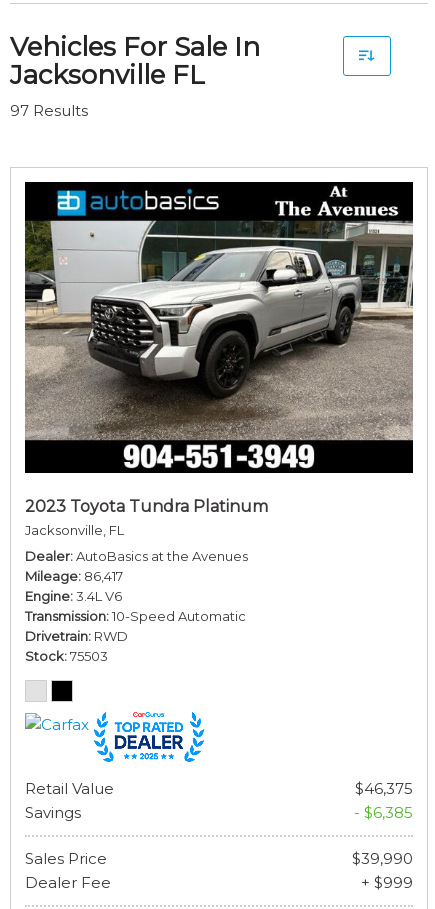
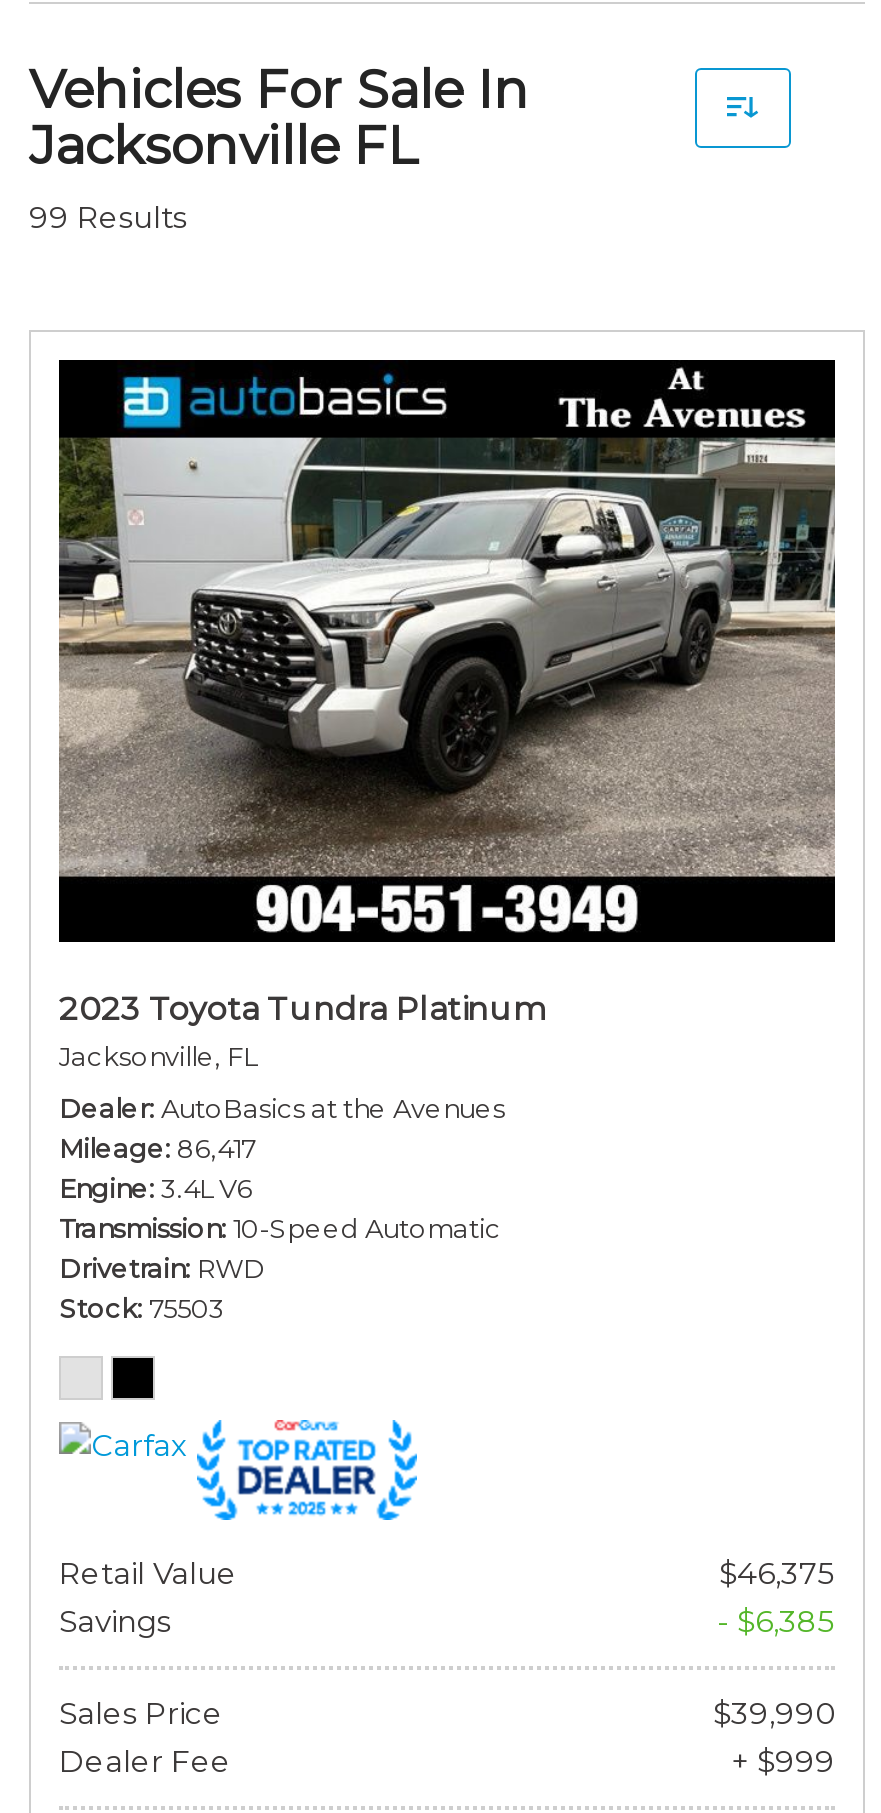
[10,101,88,120] 97 Results -> [29,198,187,236] 99 Results

